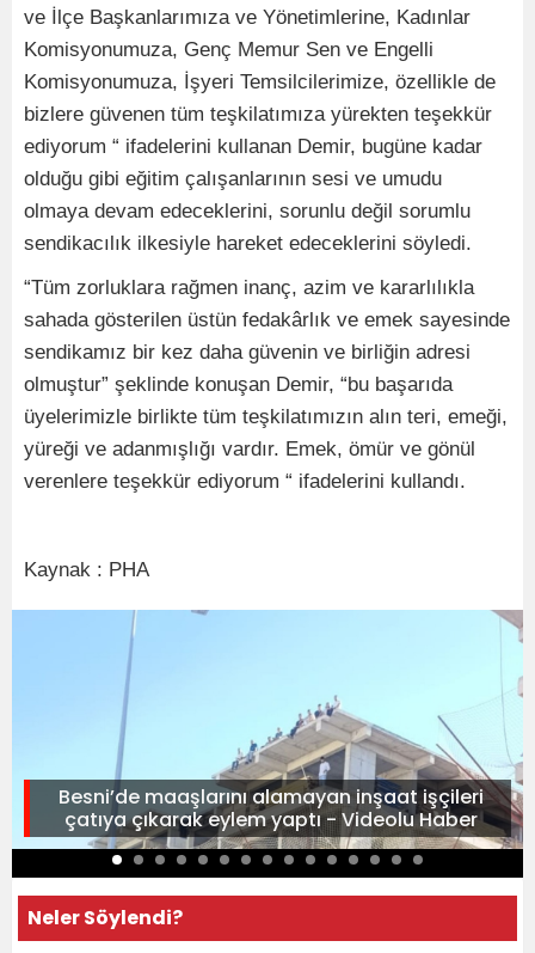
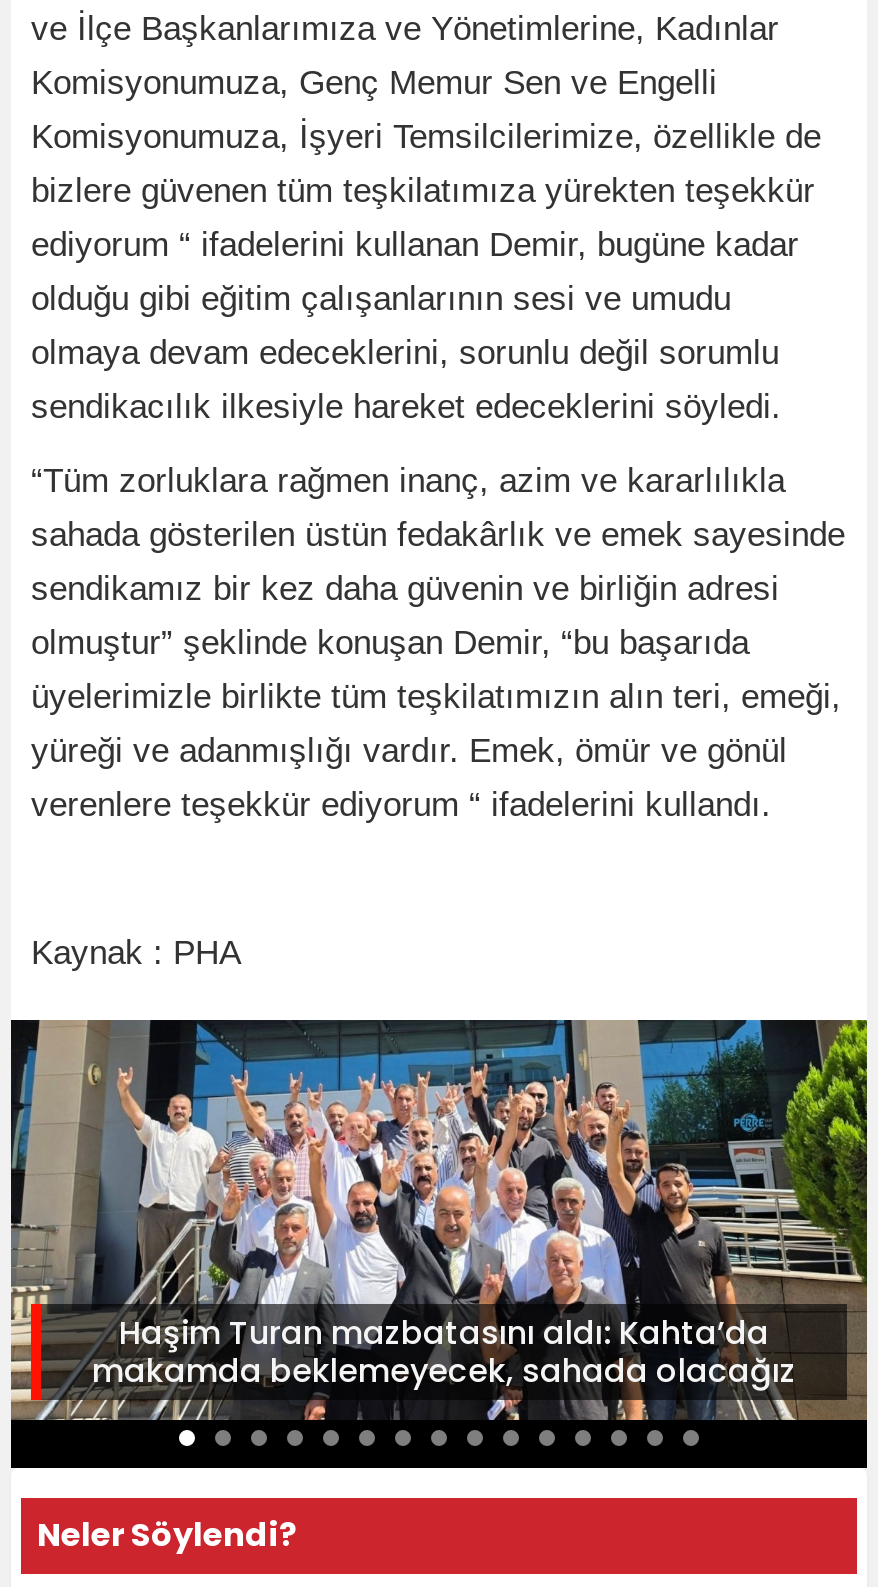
[12,610,523,850] [image] | Besni’de maaşlarını alamayan inşaat işçileri | çatıya çıkarak eylem yaptı - Videolu Haber -> [9,1018,869,1422] [image] | Haşim Turan mazbatasını aldı: Kahta’da | makamda beklemeyecek, sahada olacağız

